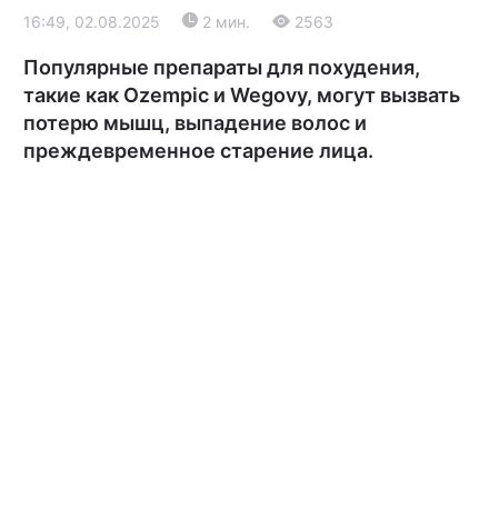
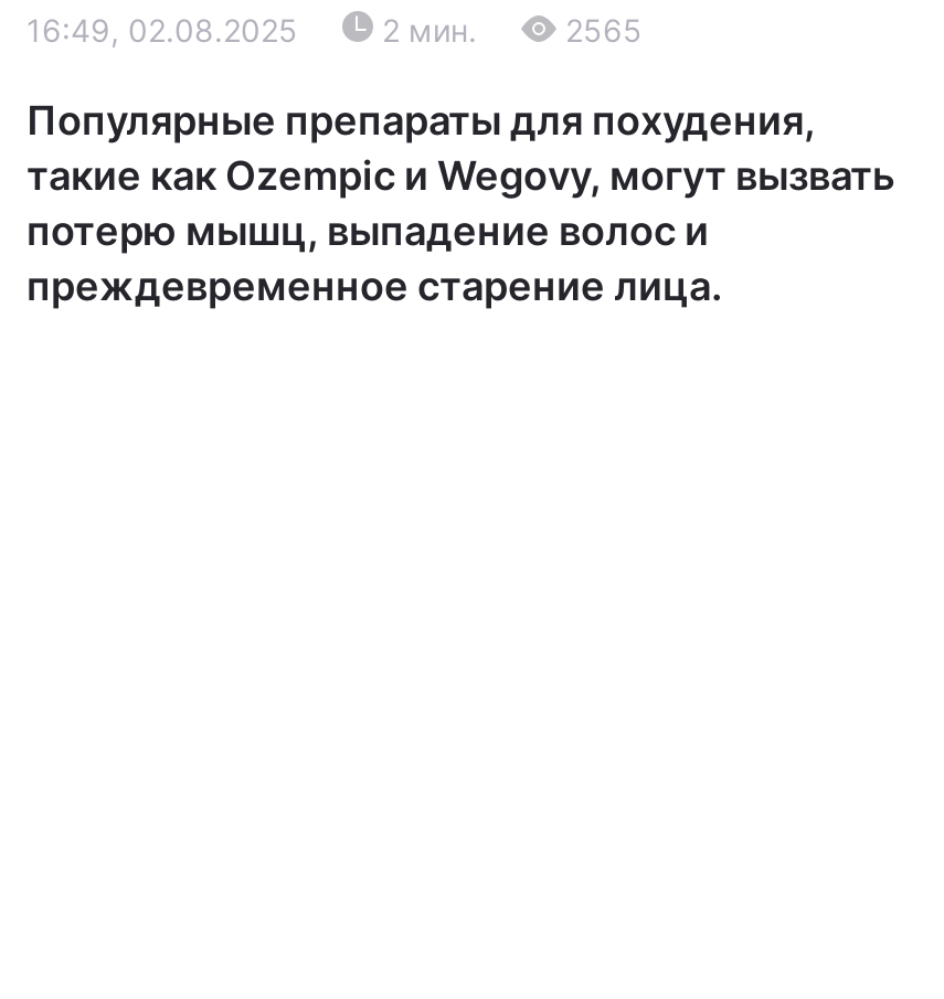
[290,12,333,31] 2563 -> [556,11,643,49] 2565

